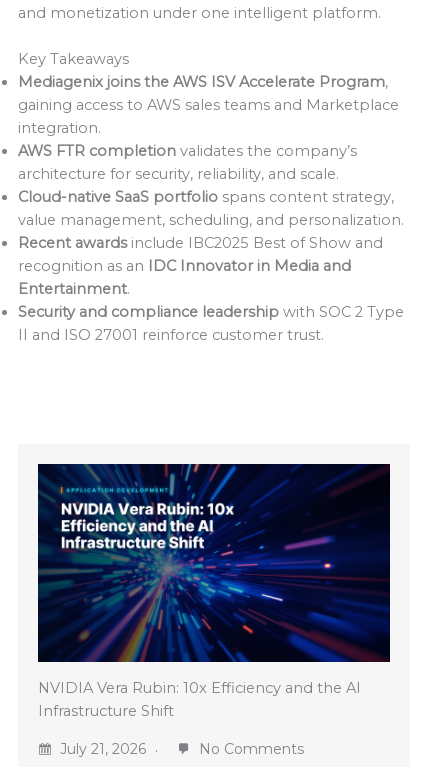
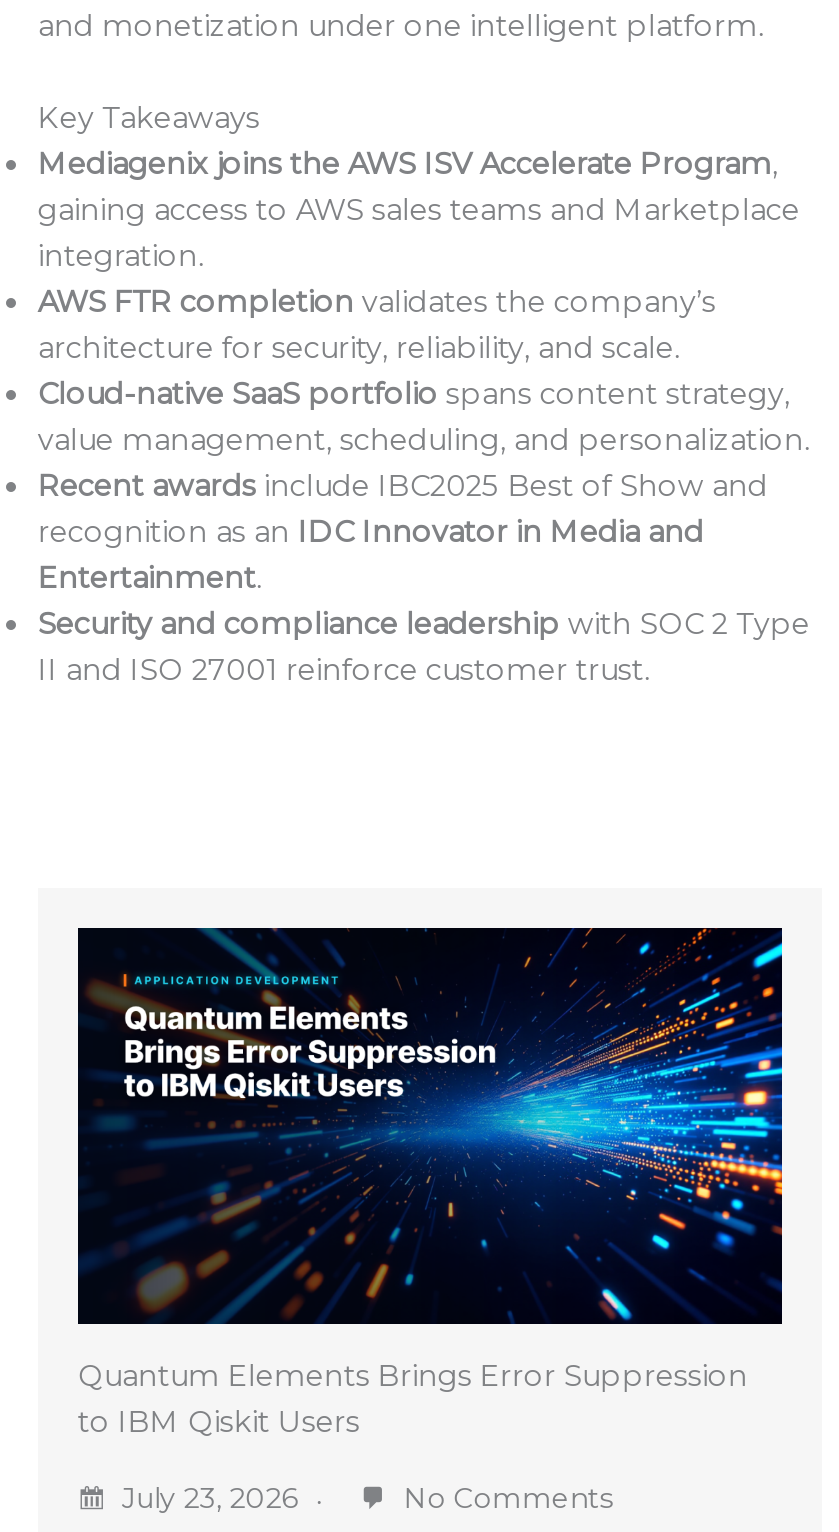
[38,463,391,720] [image] | NVIDIA Vera Rubin: 10x Efficiency and the AI | Infrastructure Shift -> [78,926,784,1440] [image] | Quantum Elements Brings Error Suppression | to IBM Qiskit Users
[56,740,150,758] July 21, 2026 -> [114,1480,306,1516] July 23, 2026

